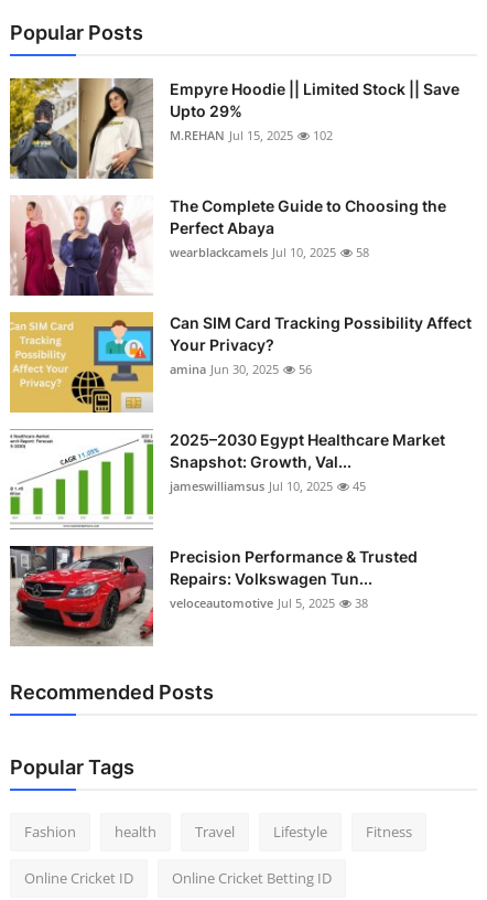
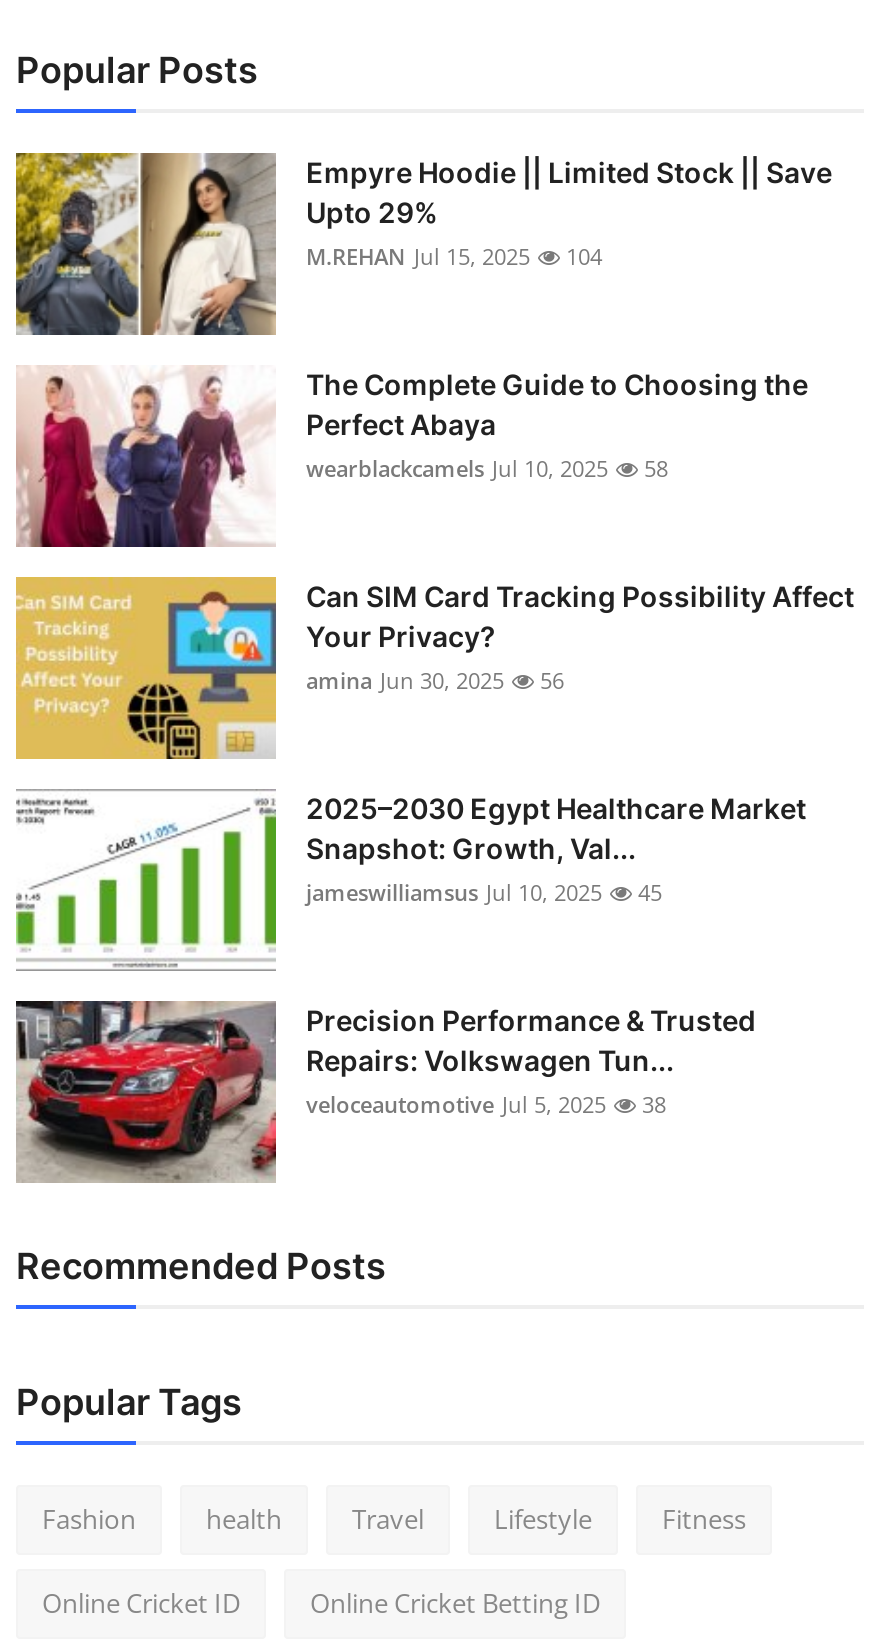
[170,127,333,144] M.REHAN Jul 15, 2025 102 -> [306,241,602,271] M.REHAN Jul 15, 2025 104

